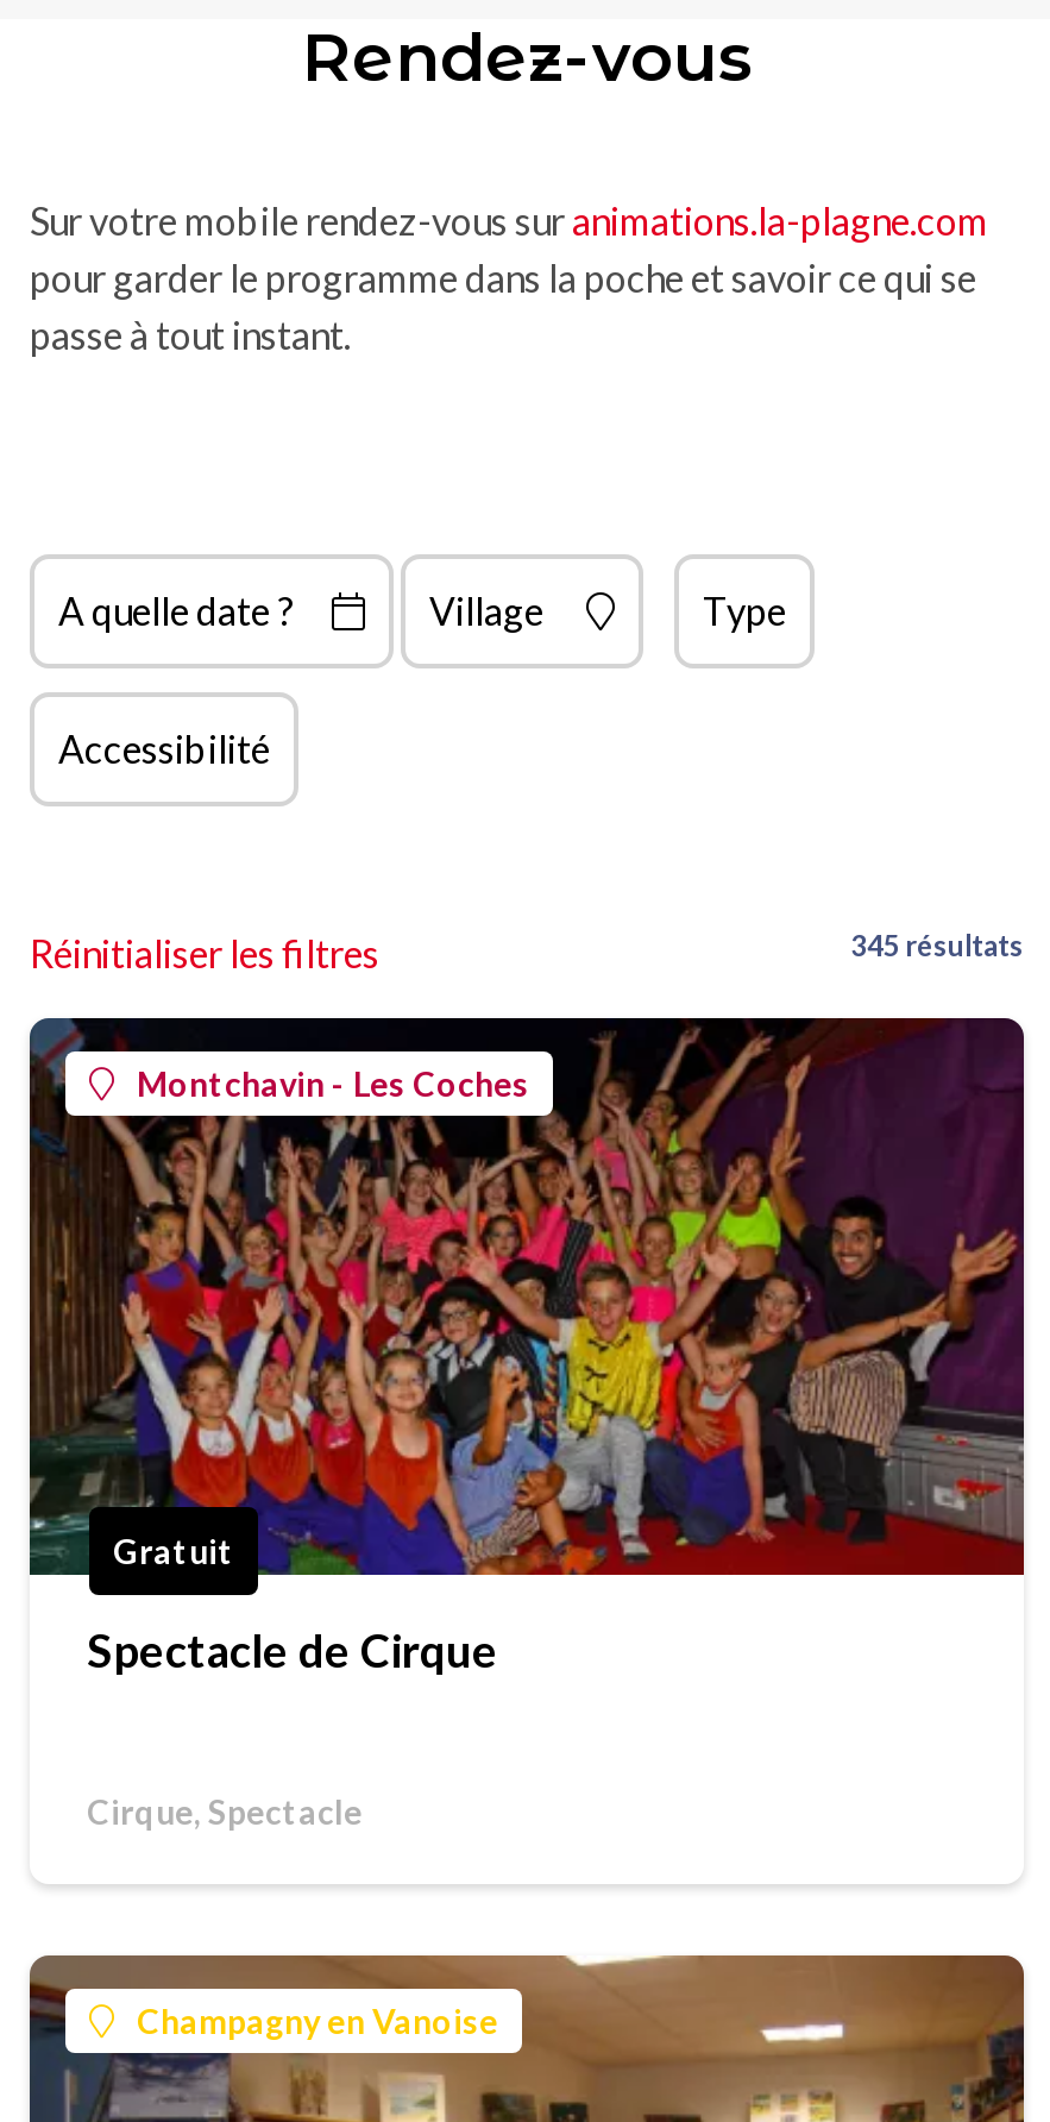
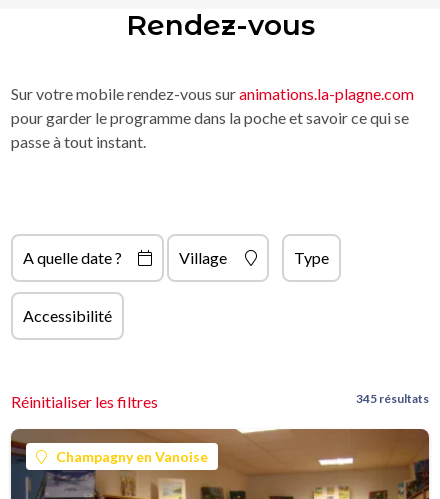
[30,1016,1026,1599] [image] | Montchavin - Les Coches -> none
[87,1531,498,1832] Gratuit | Spectacle de Cirque | Cirque, Spectacle -> none

